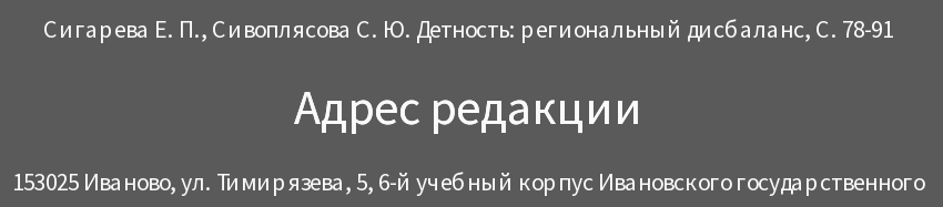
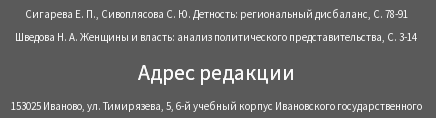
none -> [15,30,417,44] Шведова Н. А. Женщины и власть: анализ политического представительства, С. 3-14

